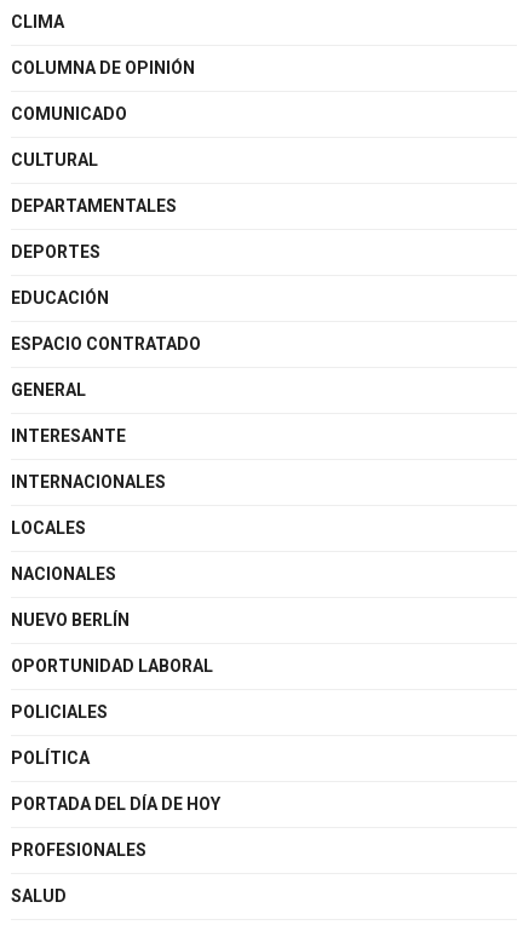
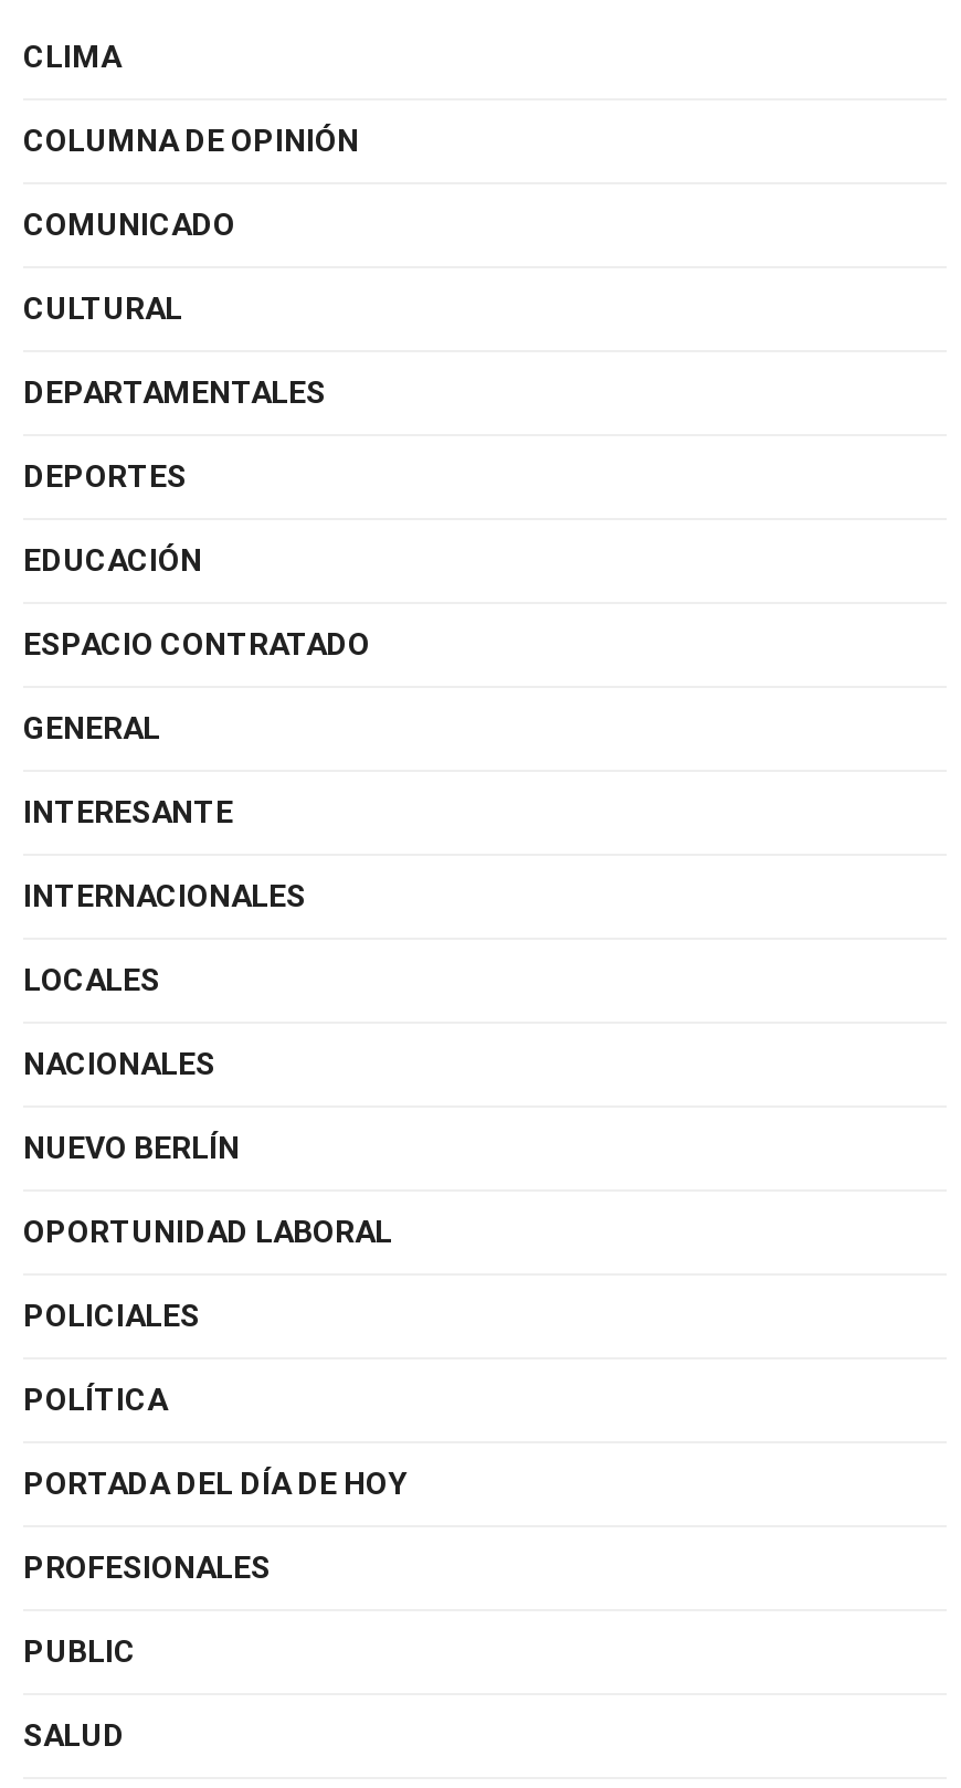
none -> [23,1633,136,1668] PUBLIC

